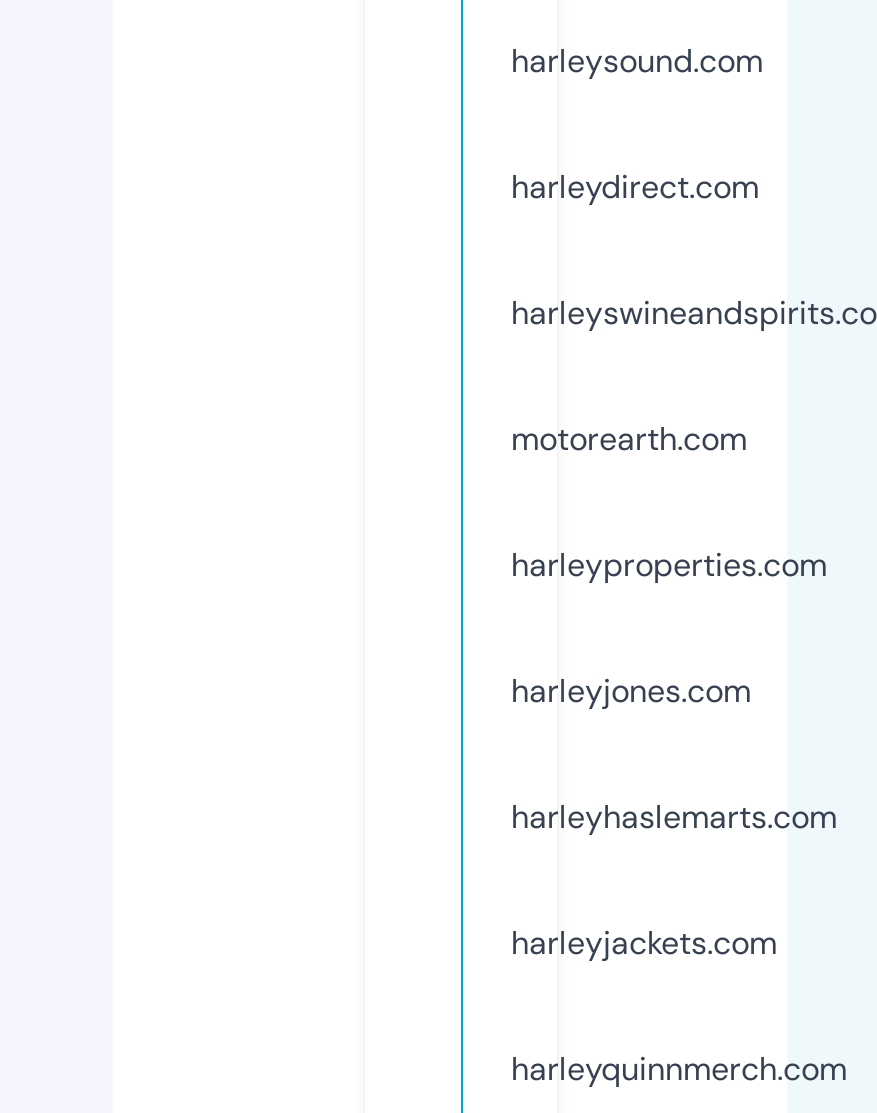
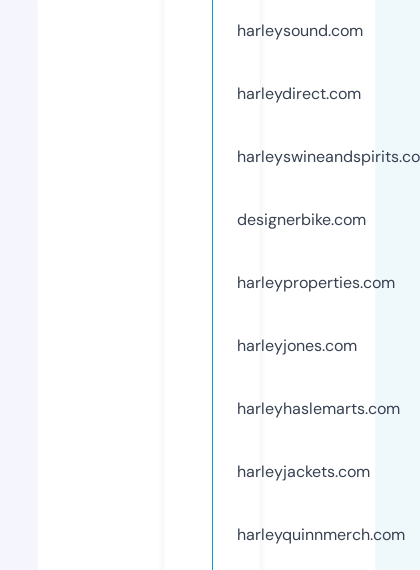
[511,418,747,460] motorearth.com -> [237,209,366,230] designerbike.com

